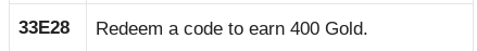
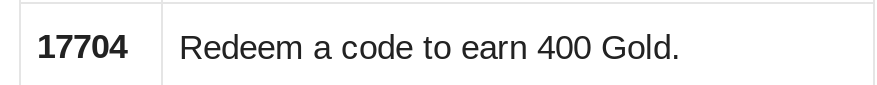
[18,17,368,38] 33E28 Redeem a code to earn 400 Gold. -> [37,27,681,66] 17704 Redeem a code to earn 400 Gold.

